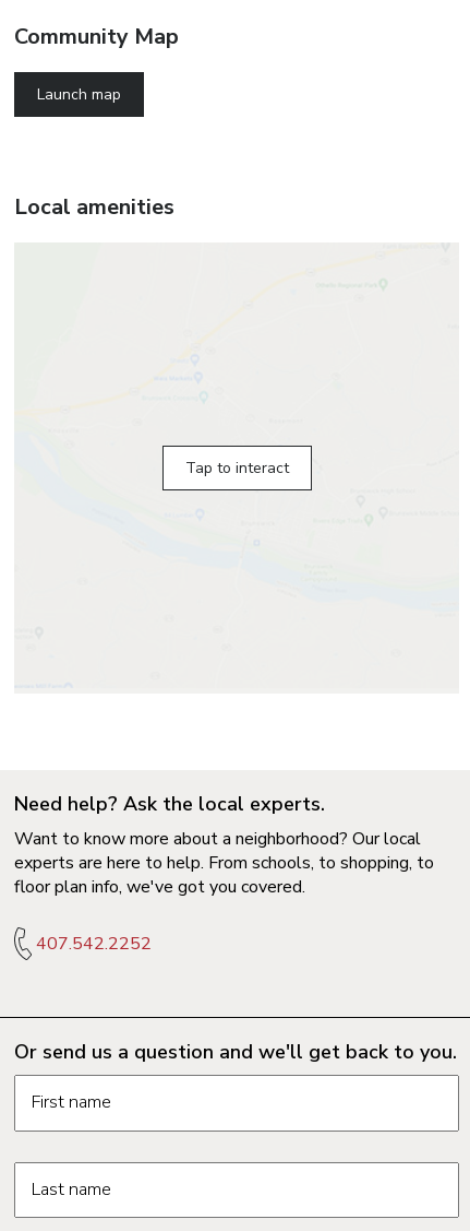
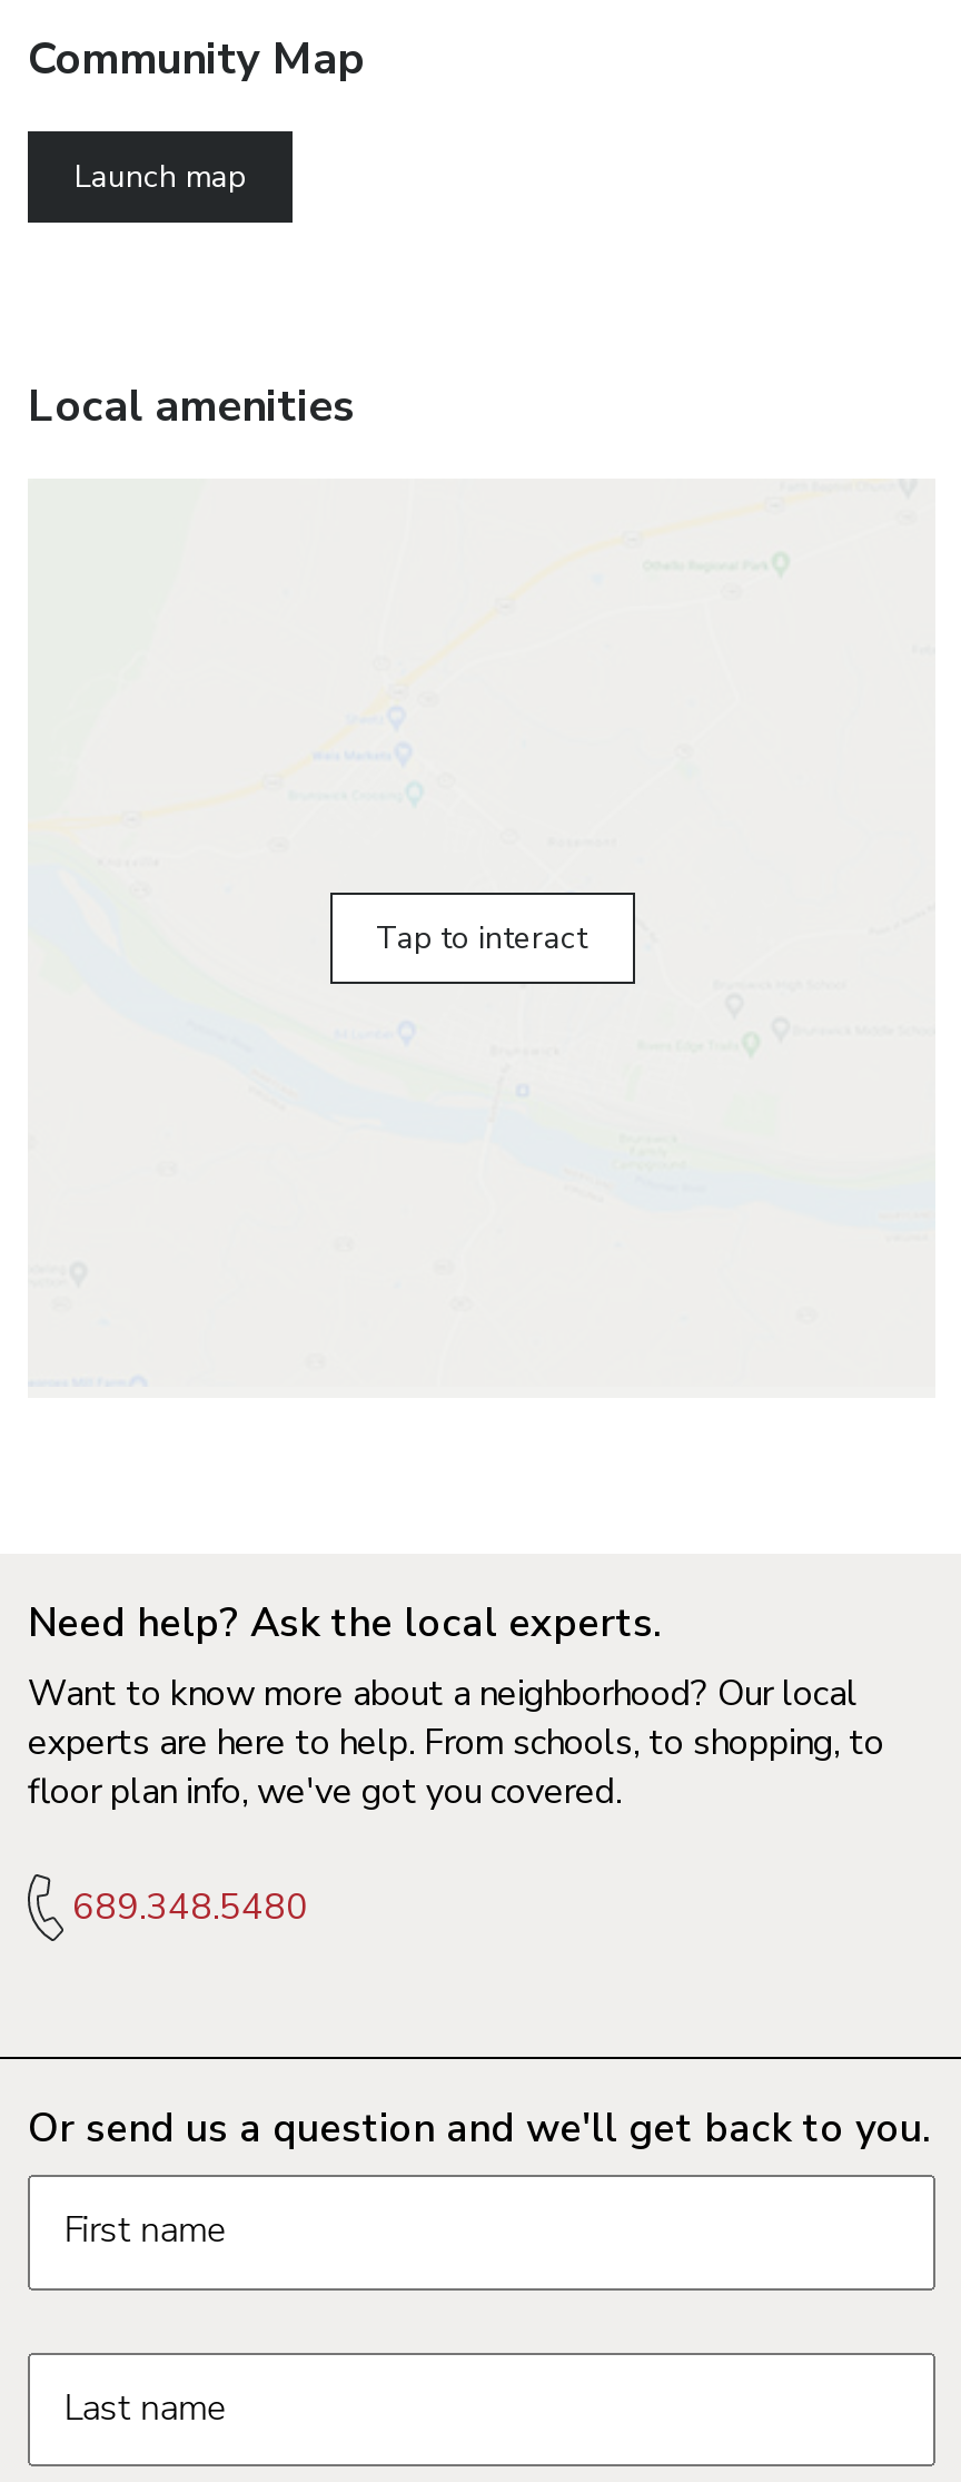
[36,932,152,956] 407.542.2252 -> [72,1883,308,1932] 689.348.5480

